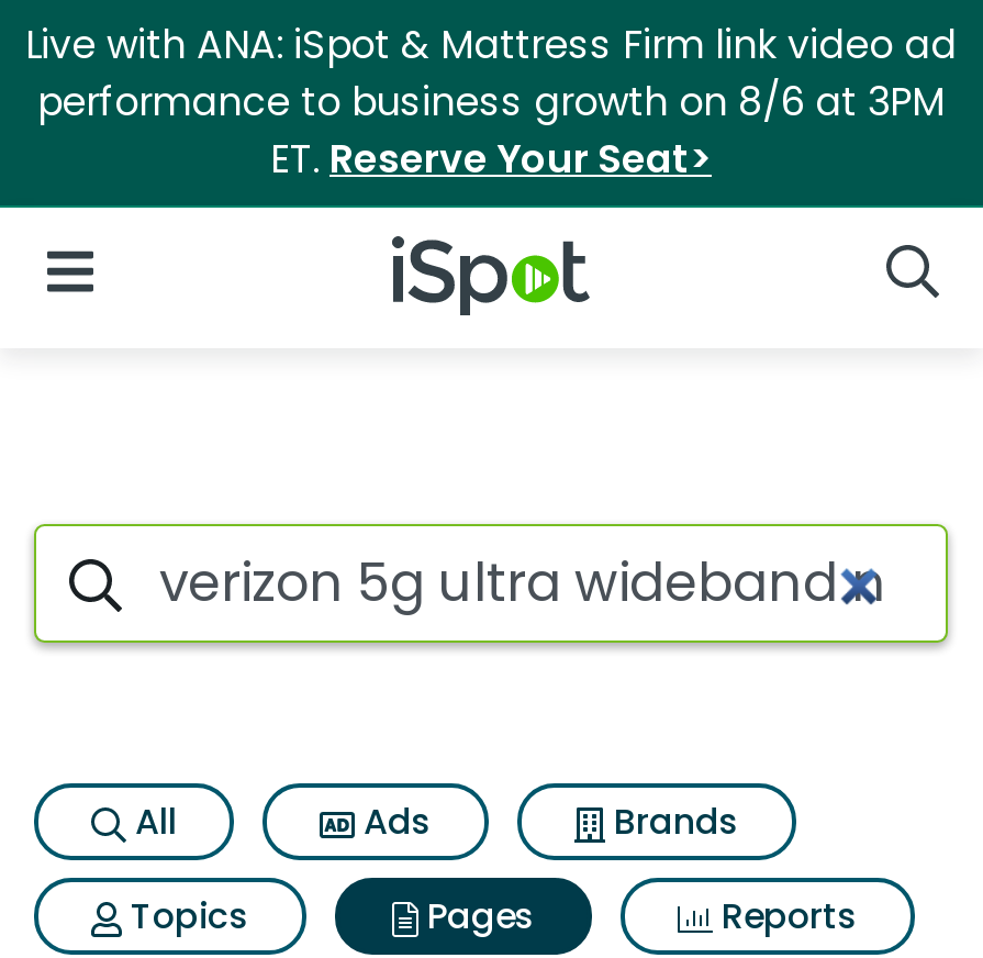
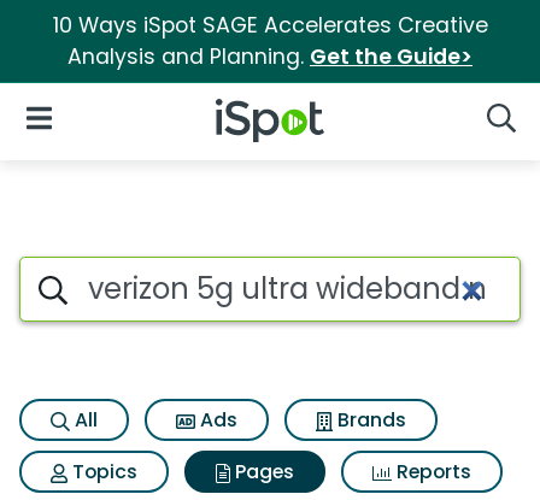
[25,19,957,186] Live with ANA: iSpot & Mattress Firm link video ad | performance to business growth on 8/6 at 3PM | ET. Reserve Your Seat> -> [52,11,488,71] 10 Ways iSpot SAGE Accelerates Creative | Analysis and Planning. Get the Guide>

